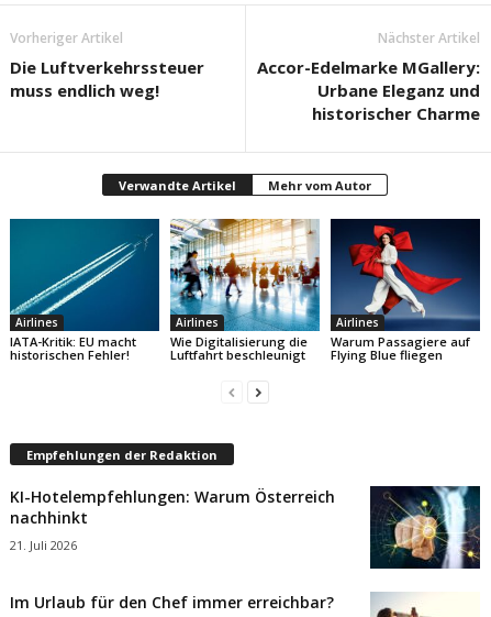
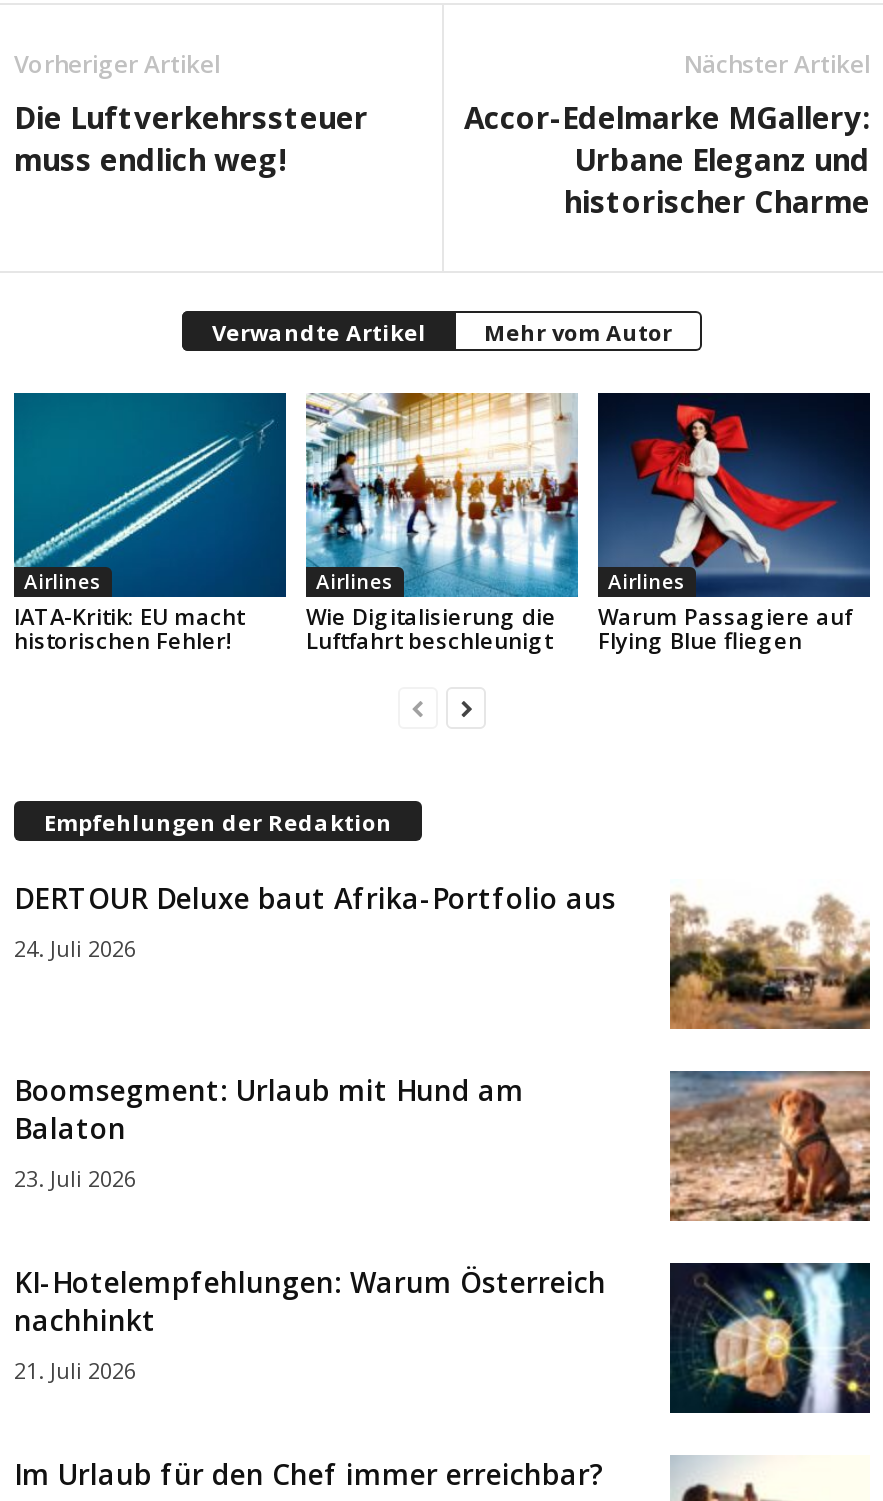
none -> [14,878,872,1031] [image] | DERTOUR Deluxe baut Afrika-Portfolio aus | 24. Juli 2026
none -> [14,1070,524,1192] Boomsegment: Urlaub mit Hund am | Balaton | 23. Juli 2026
none -> [668,1069,872,1223] [image]

